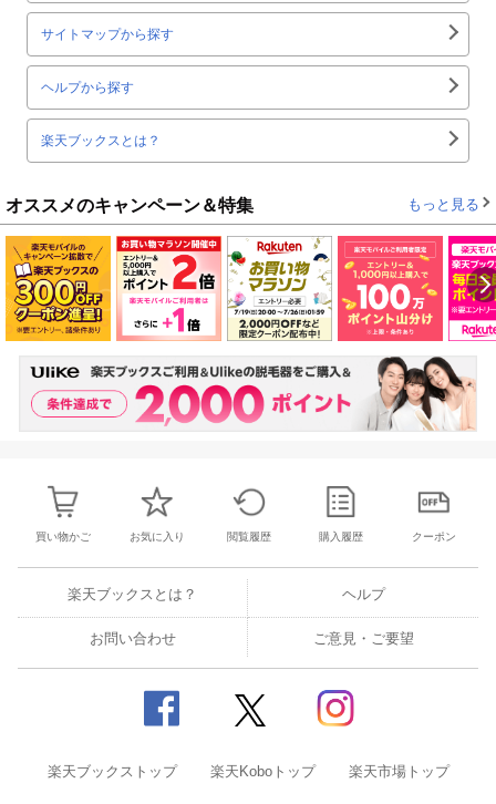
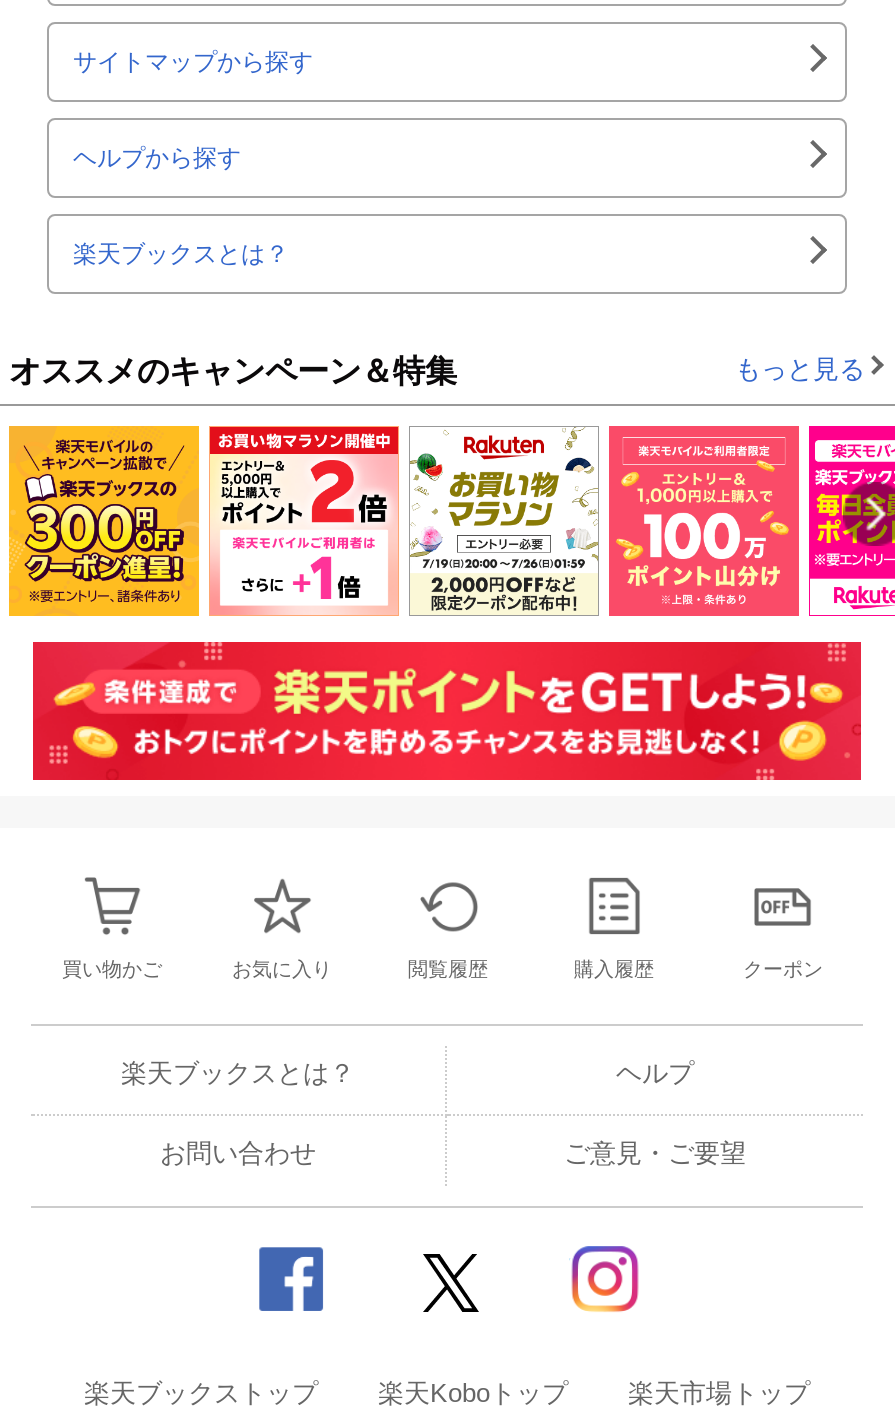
[19,355,477,432] [image] -> [31,640,863,782] [image]

